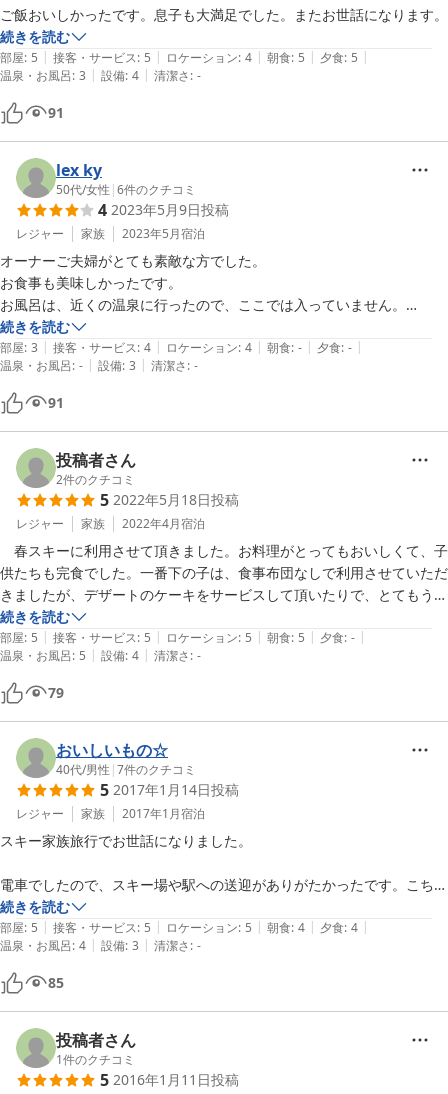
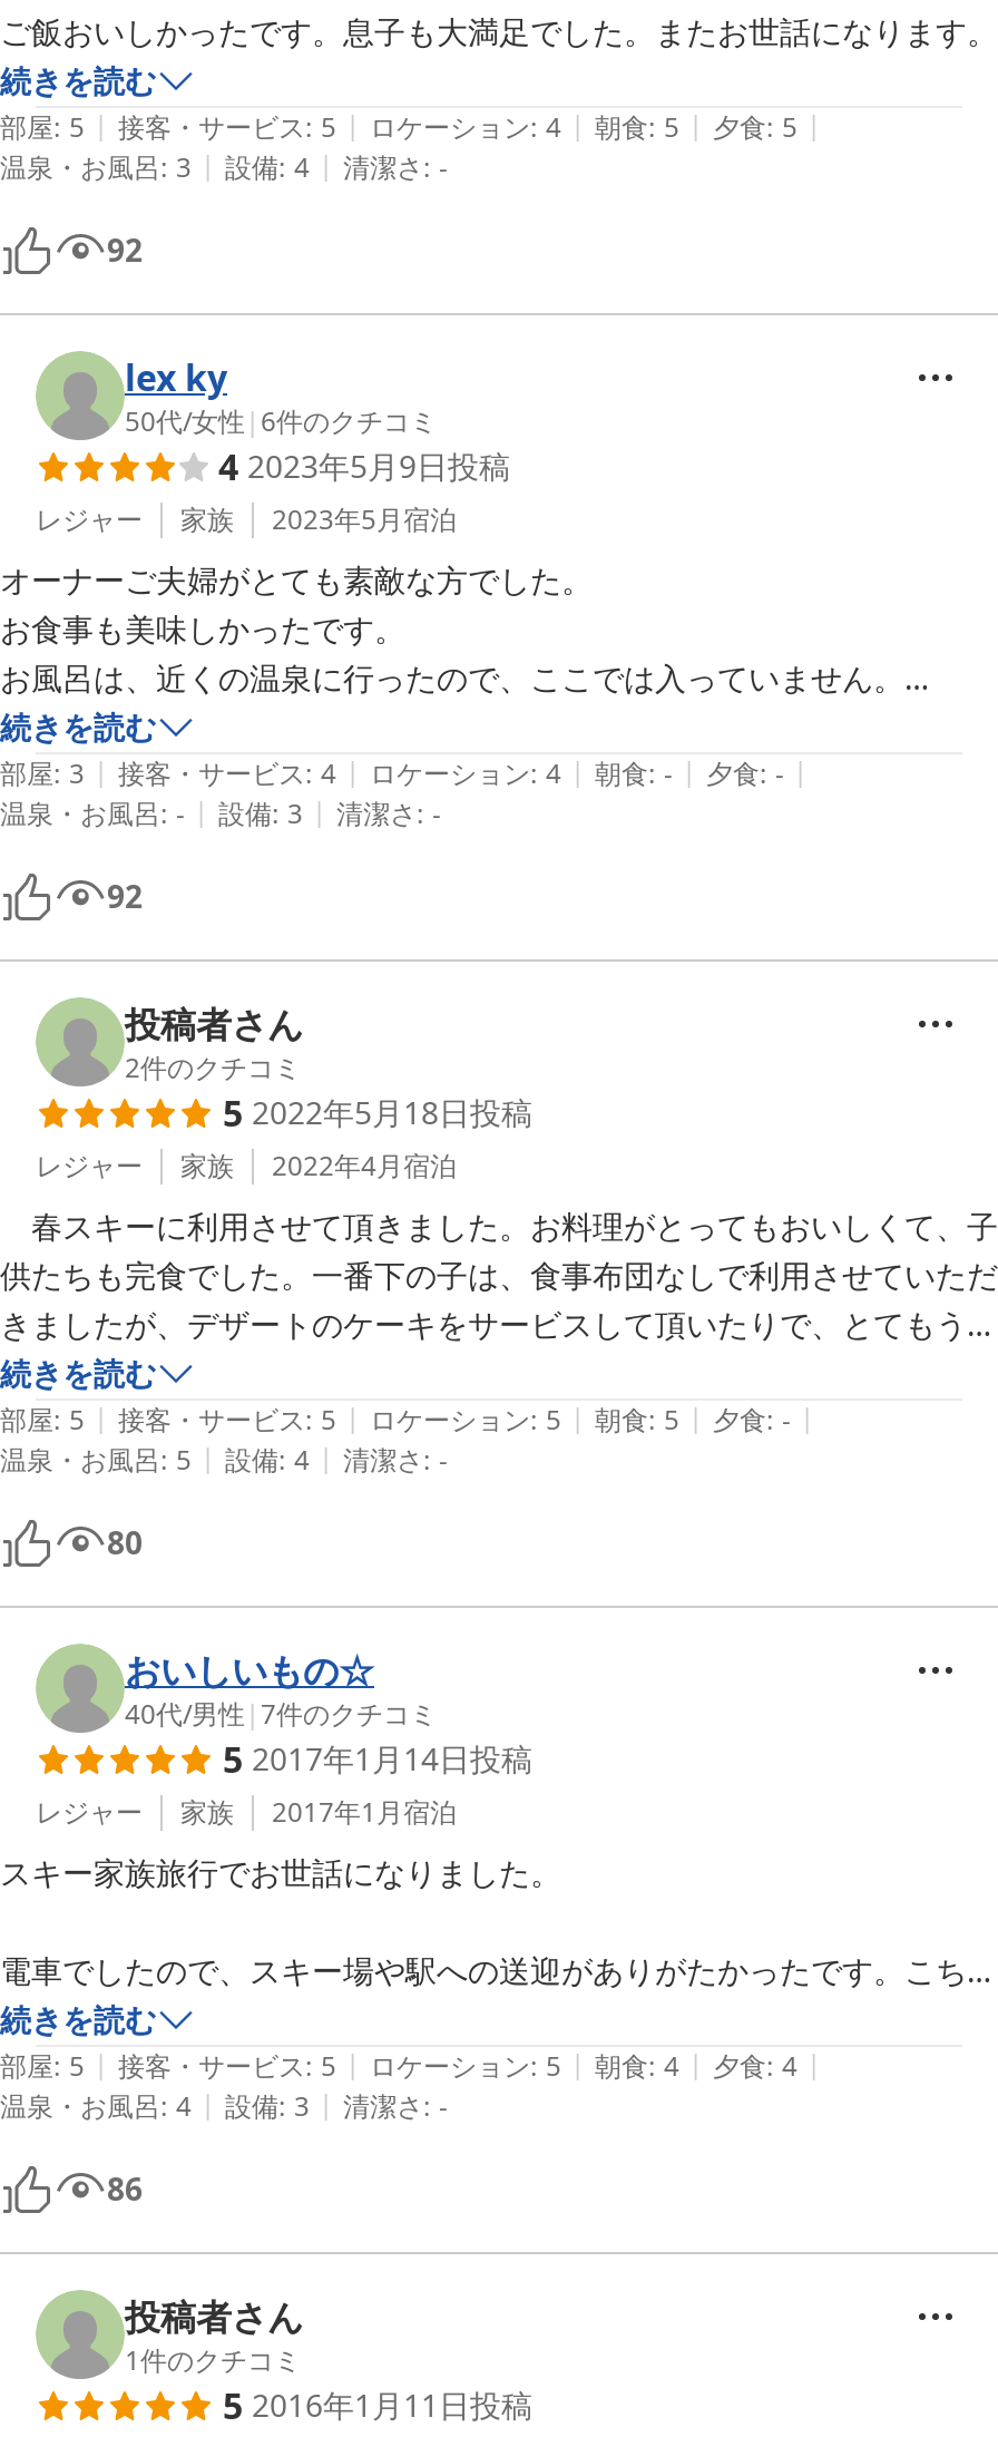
[48,103,64,122] 91 -> [107,228,143,271] 92
[48,393,64,412] 91 -> [107,875,143,917] 92
[48,683,64,702] 79 -> [107,1521,143,1563] 80
[48,973,64,992] 85 -> [107,2167,143,2210] 86

